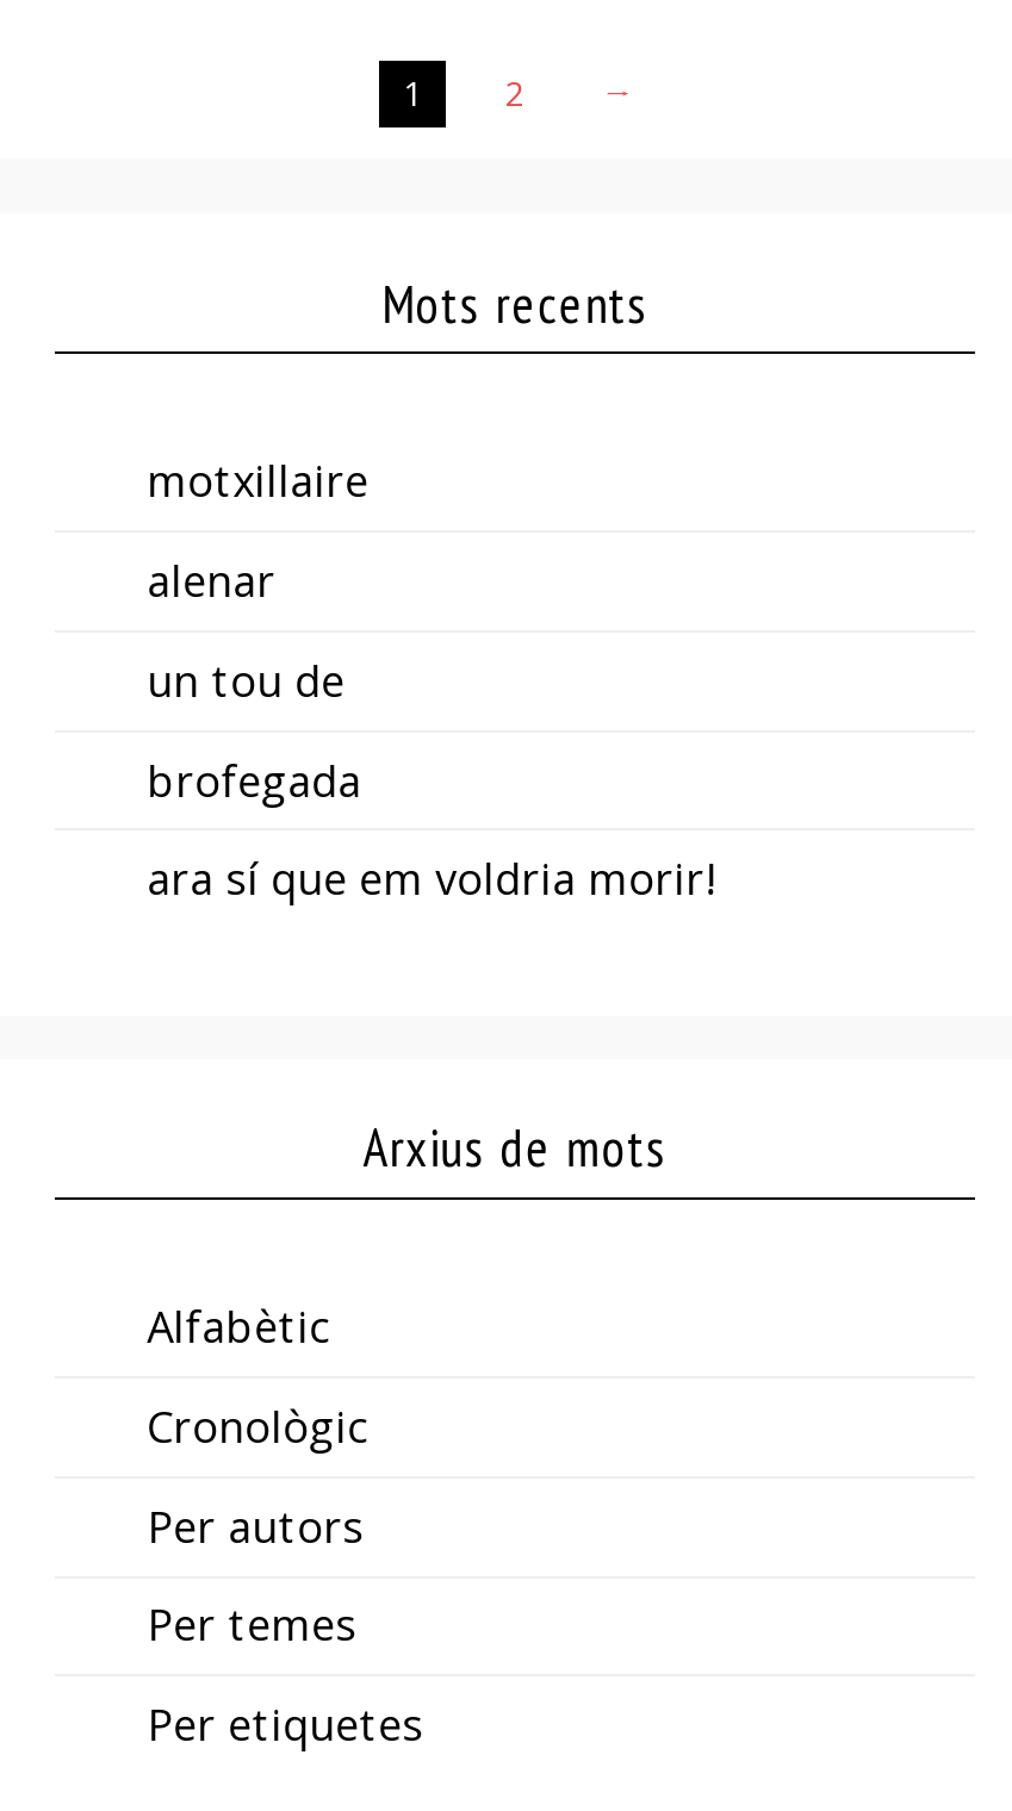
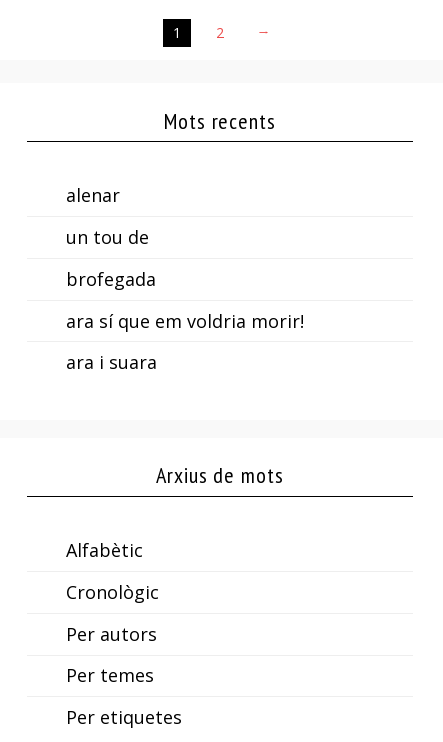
[147,452,369,509] motxillaire -> none
moved [147,552,714,907] -> [66,183,304,332]: alenar | un tou de | brofegada | ara sí que em voldria morir!
none -> [66,350,157,374] ara i suara

